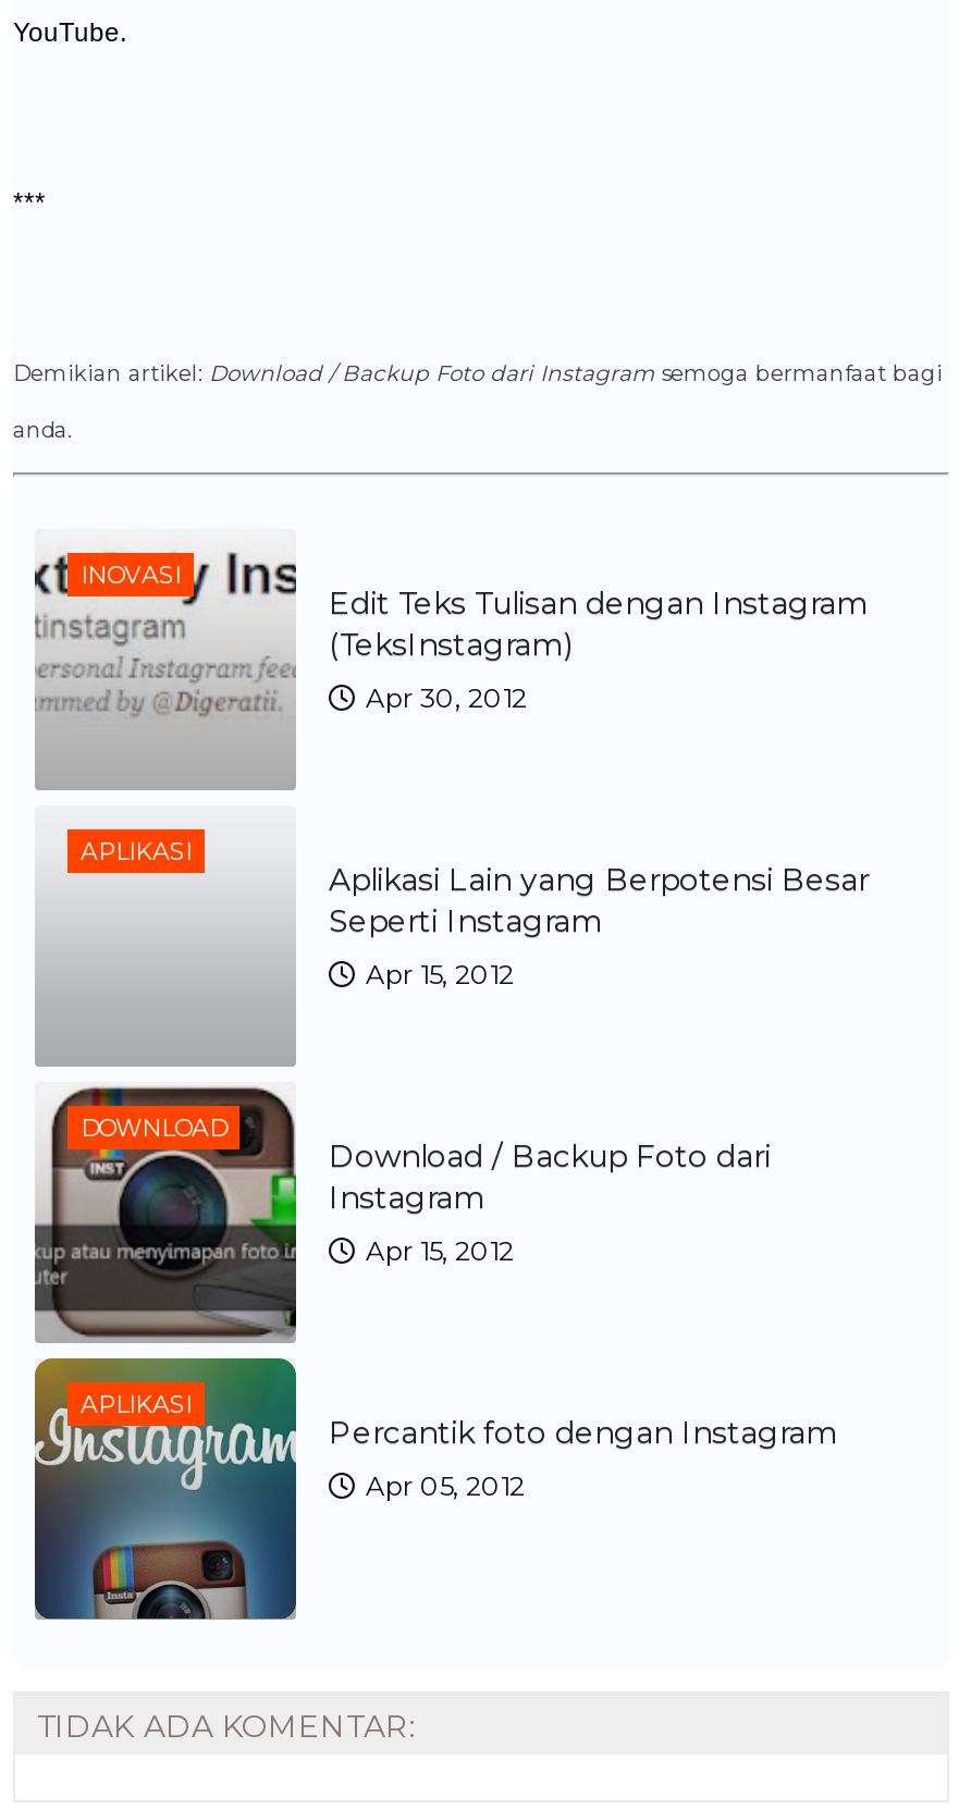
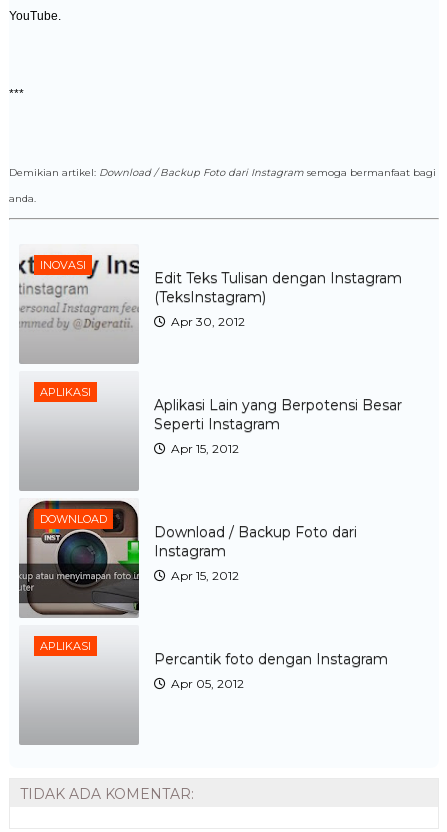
[33,1356,298,1620] [image] -> [19,625,139,744] [image]

